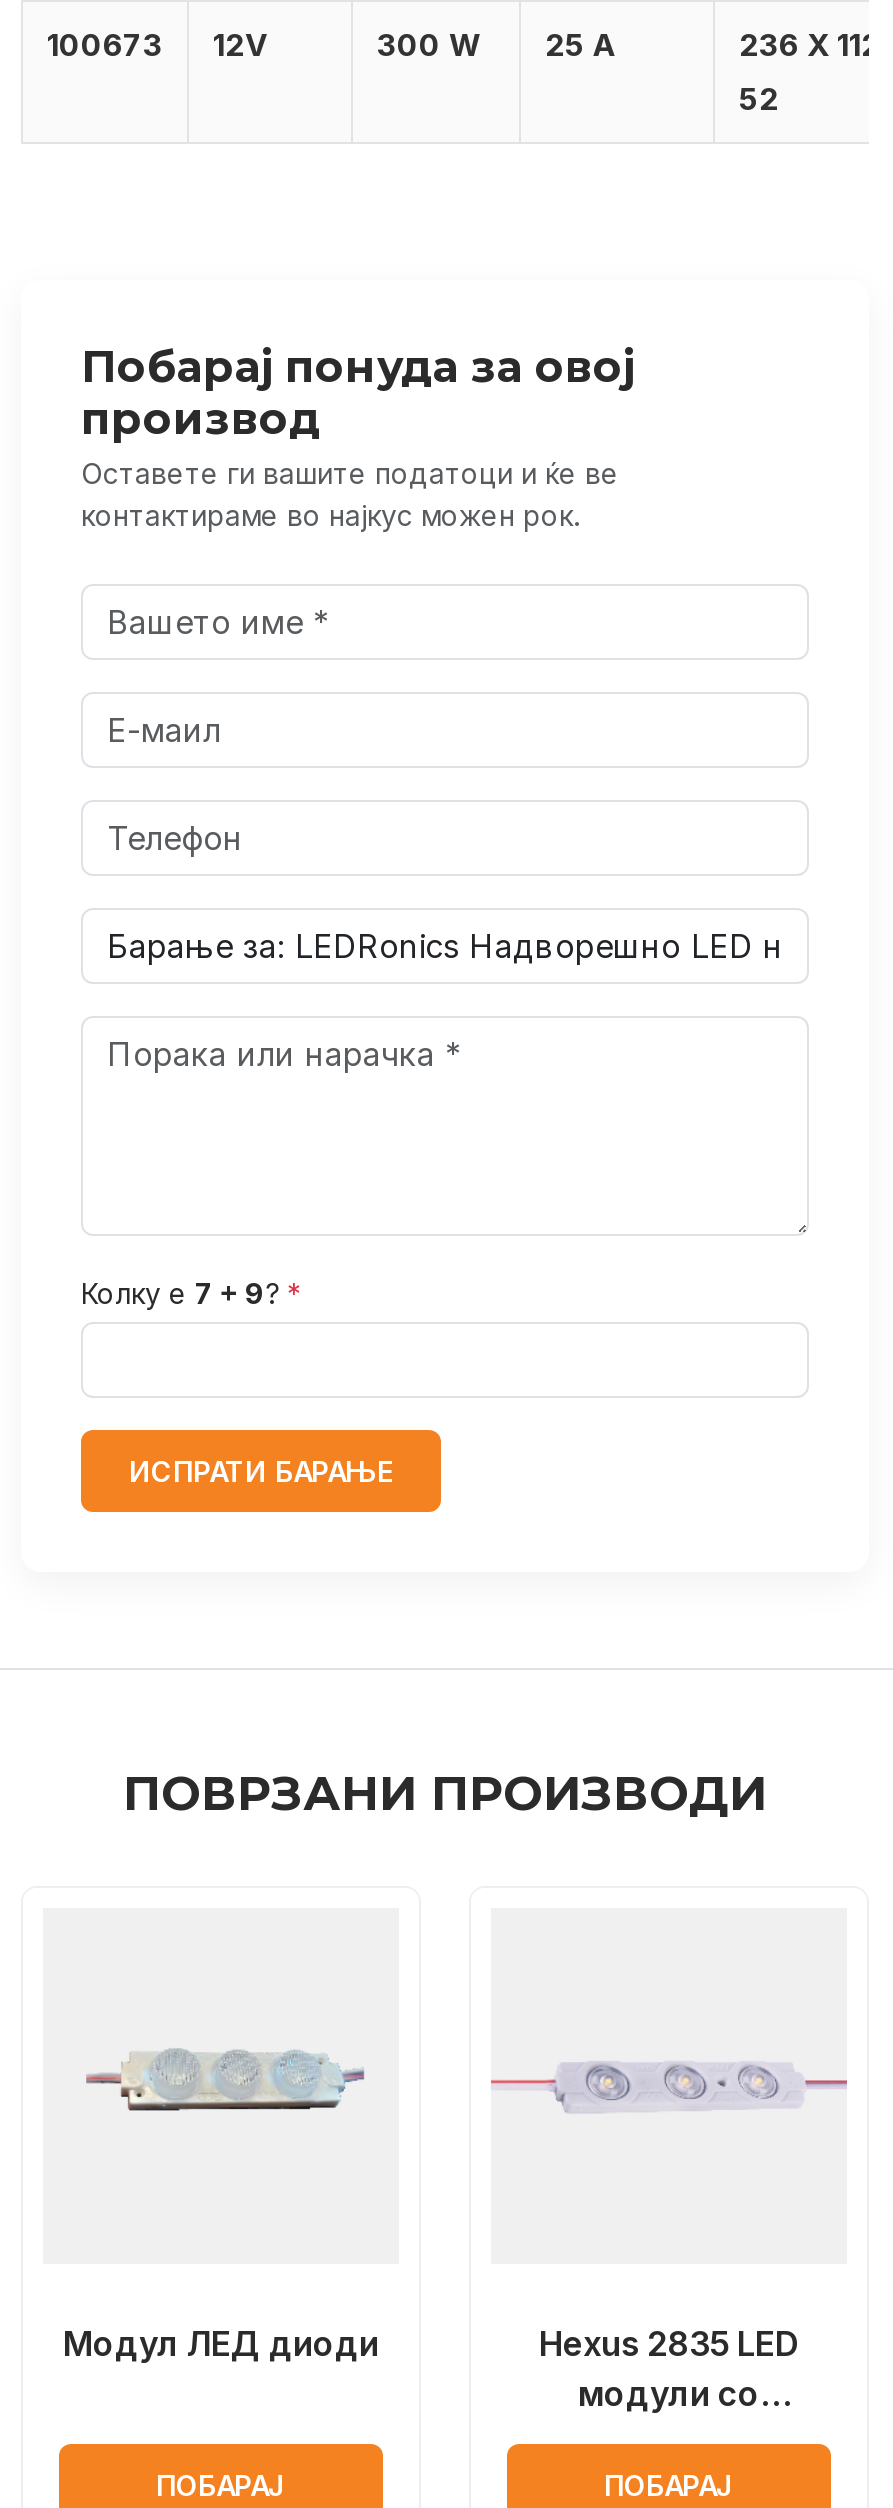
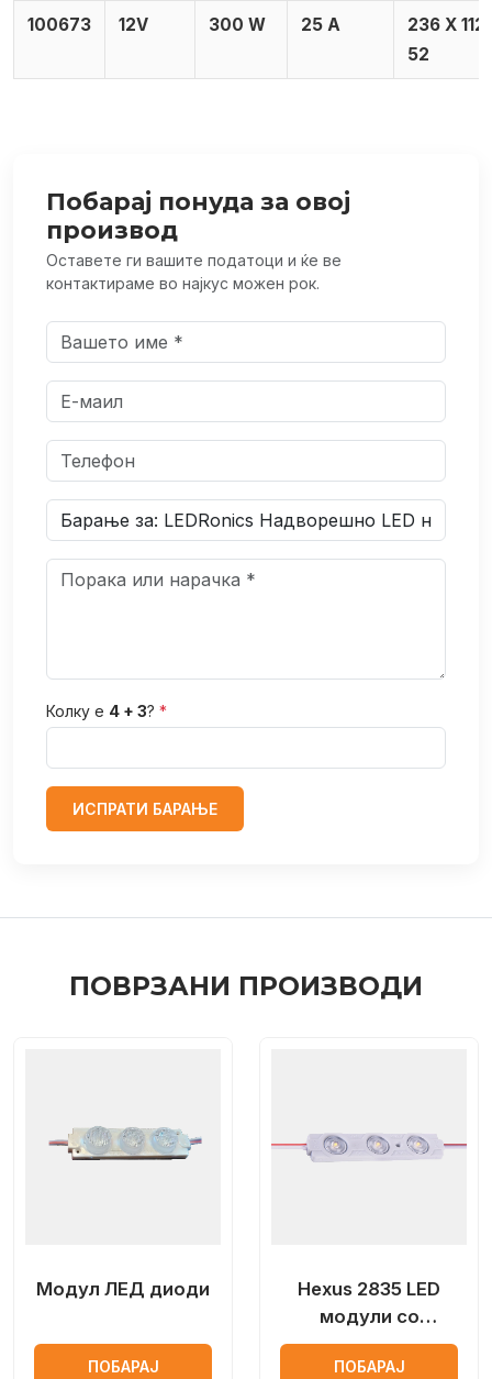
[81,1276,301,1310] Колку е 7 + 9? * -> [46,702,167,721] Колку е 4 + 3? *

